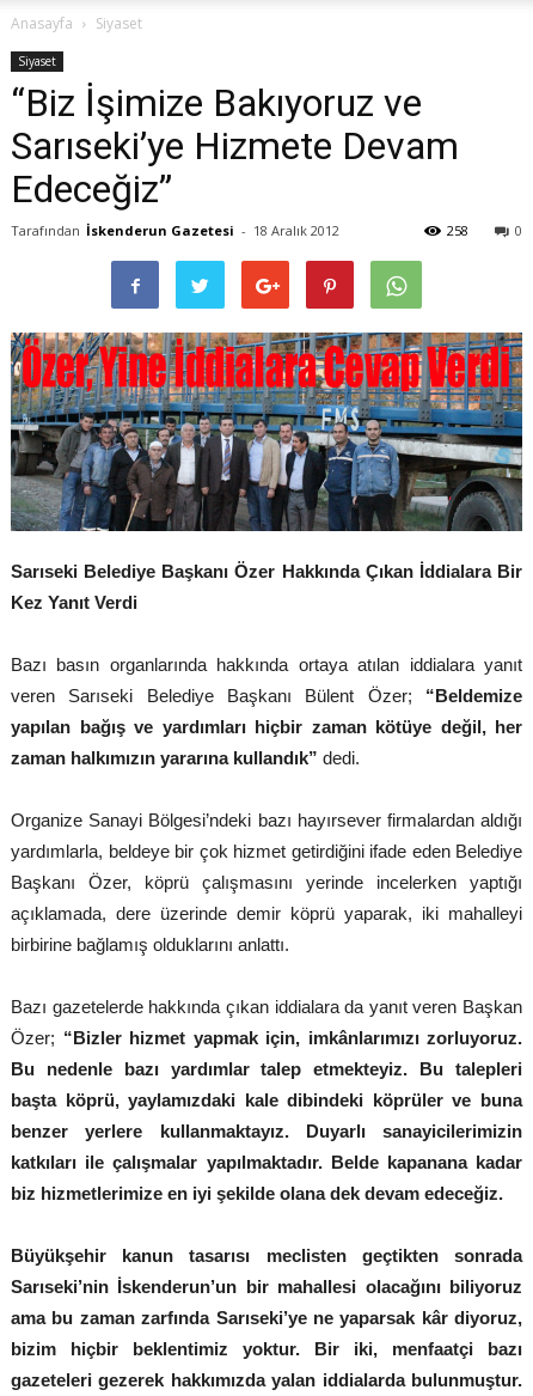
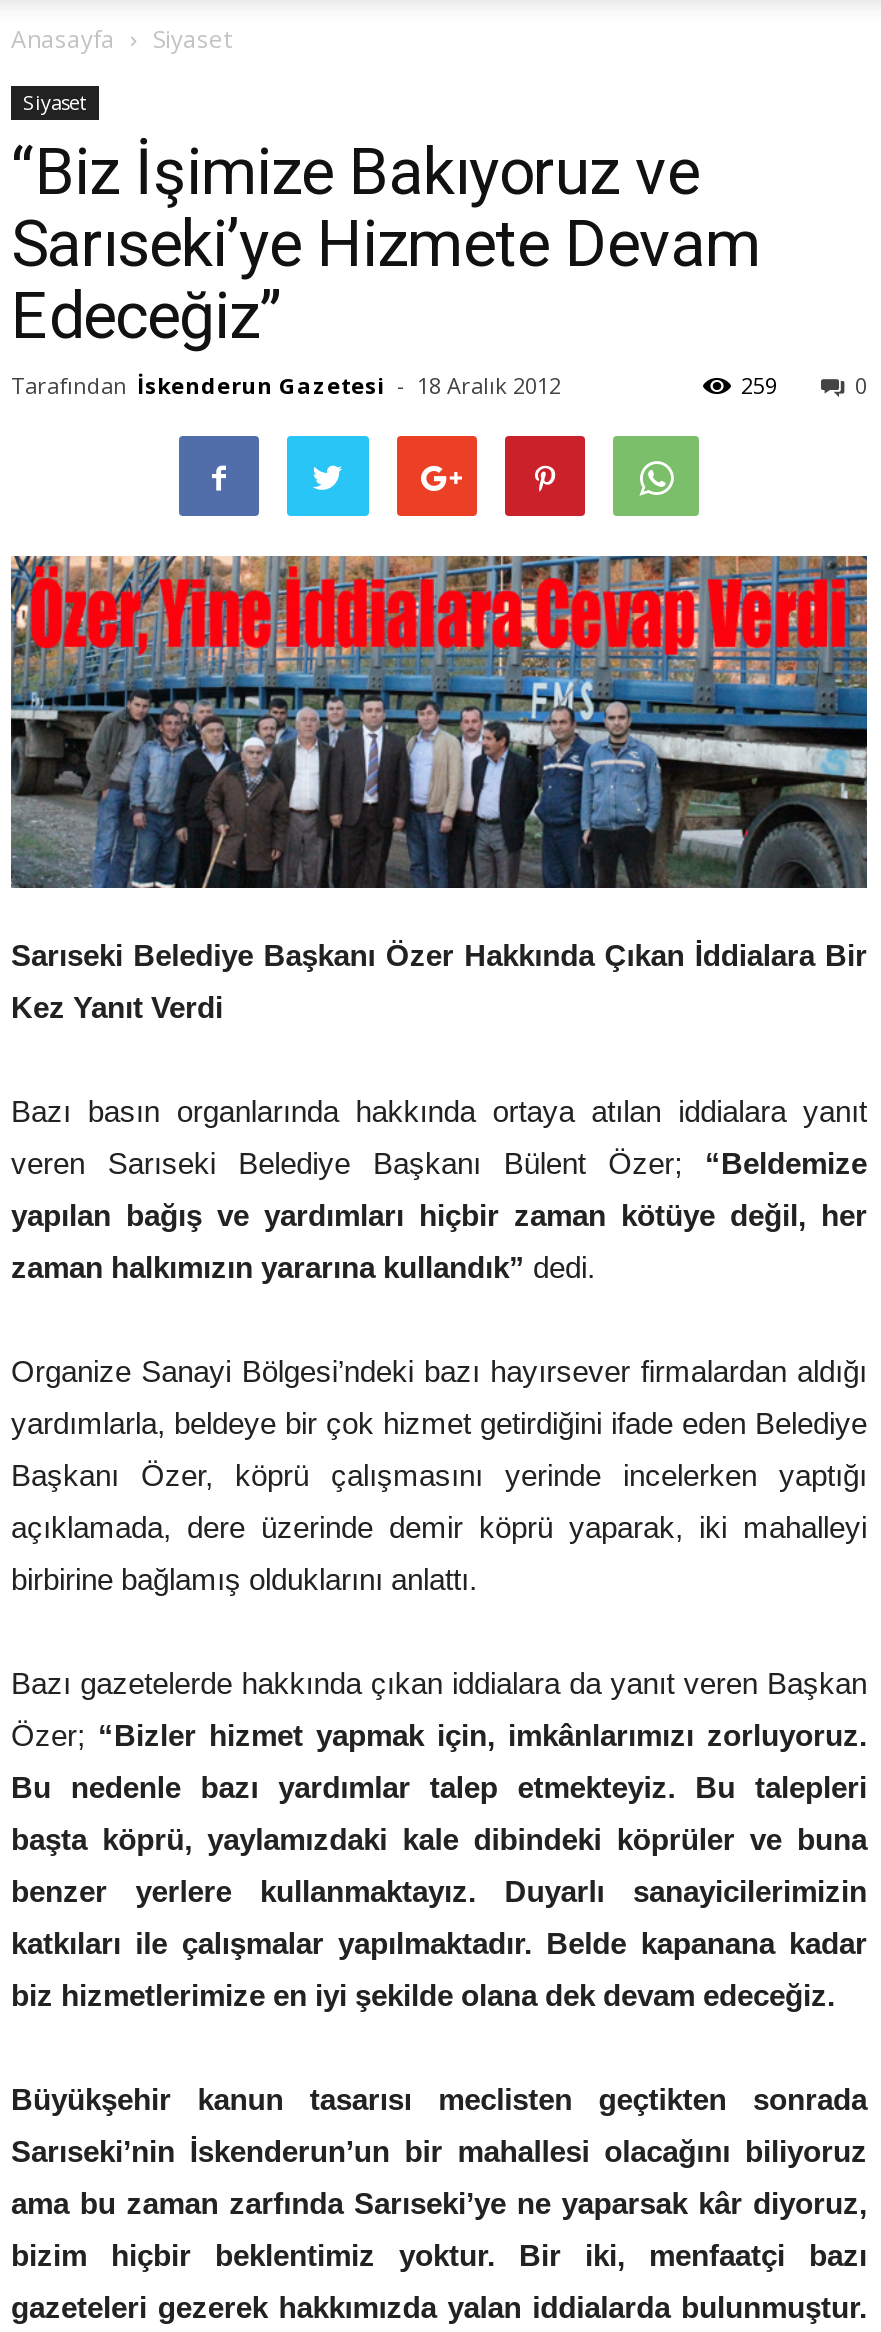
[447,222,468,239] 258 -> [741,370,777,400] 259

